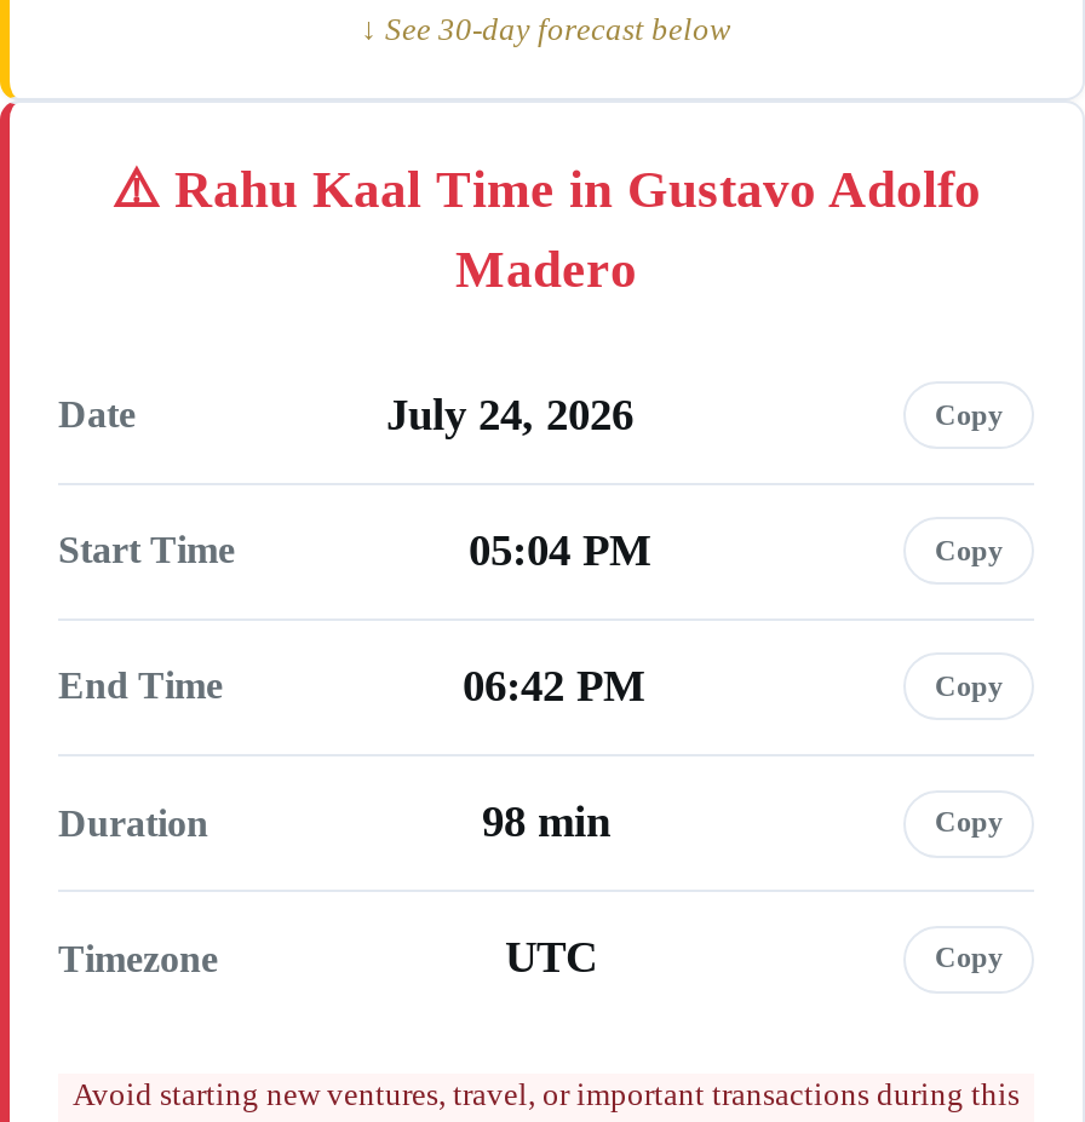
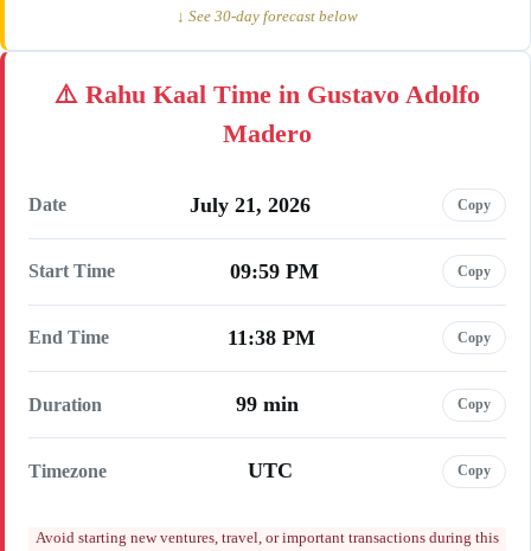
[386,390,633,438] July 24, 2026 -> [189,193,310,216] July 21, 2026
[469,526,650,574] 05:04 PM -> [229,259,318,283] 09:59 PM
[463,662,644,710] 06:42 PM -> [227,326,315,350] 11:38 PM
[482,798,610,847] 98 min -> [236,392,299,416] 99 min

